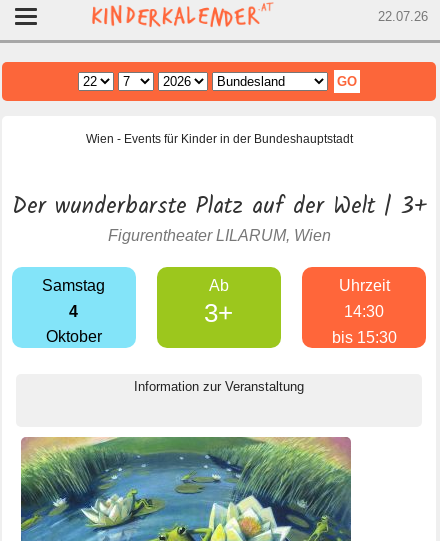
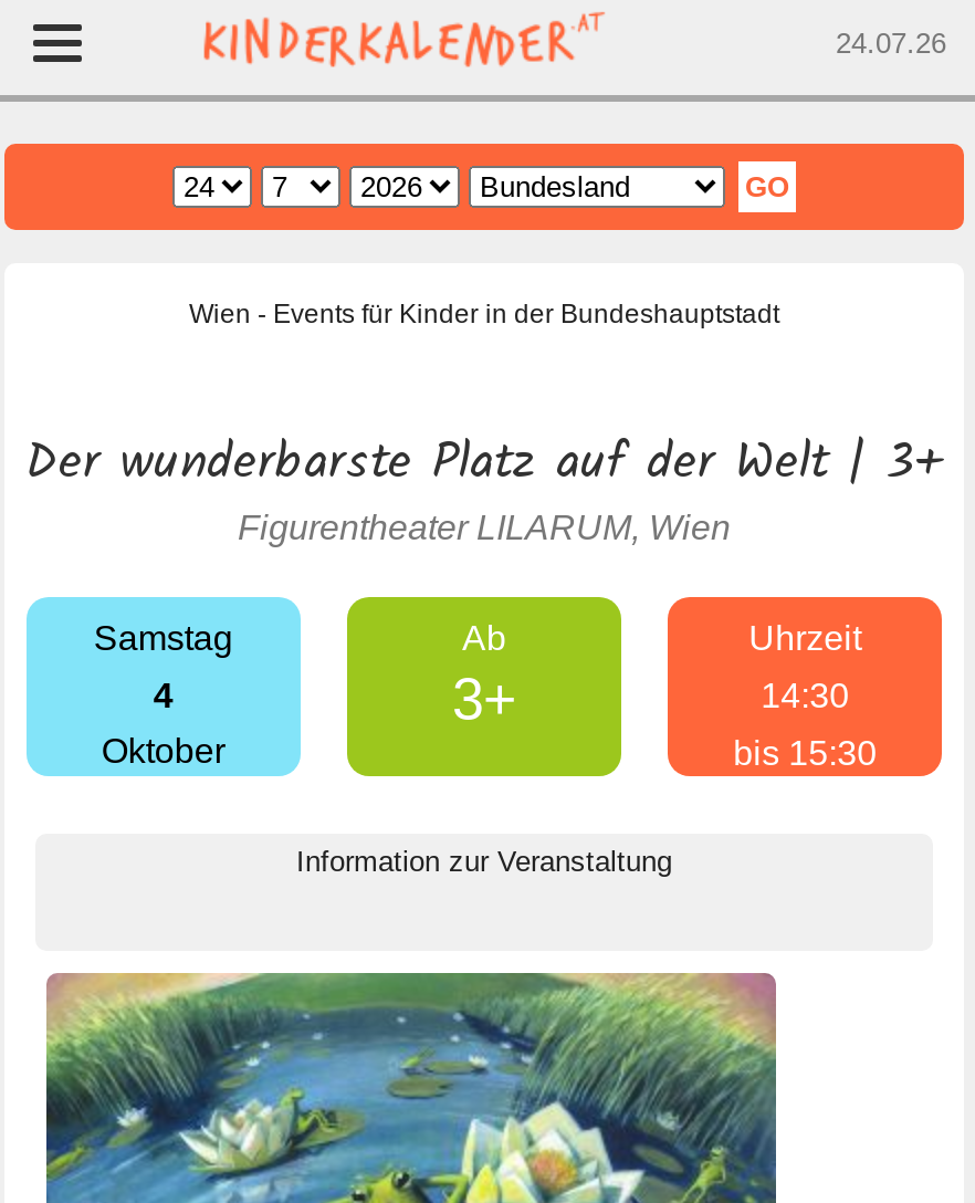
[378,9,428,24] 22.07.26 -> [836,27,946,60] 24.07.26

